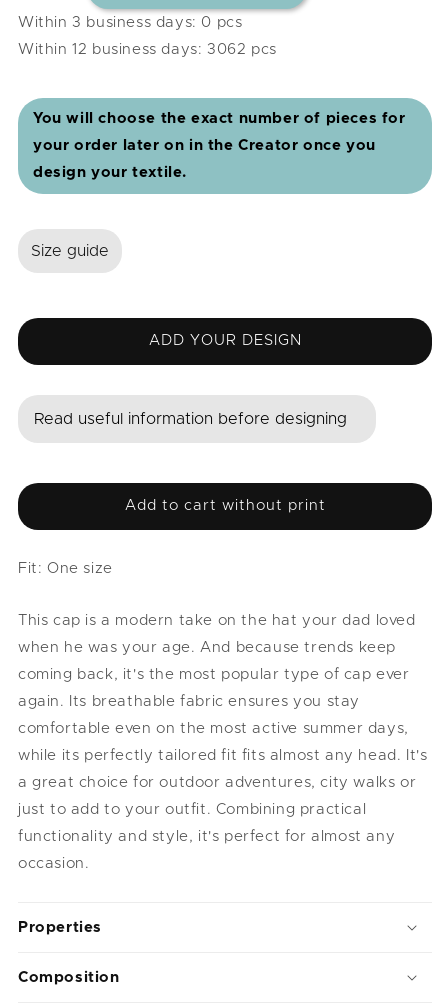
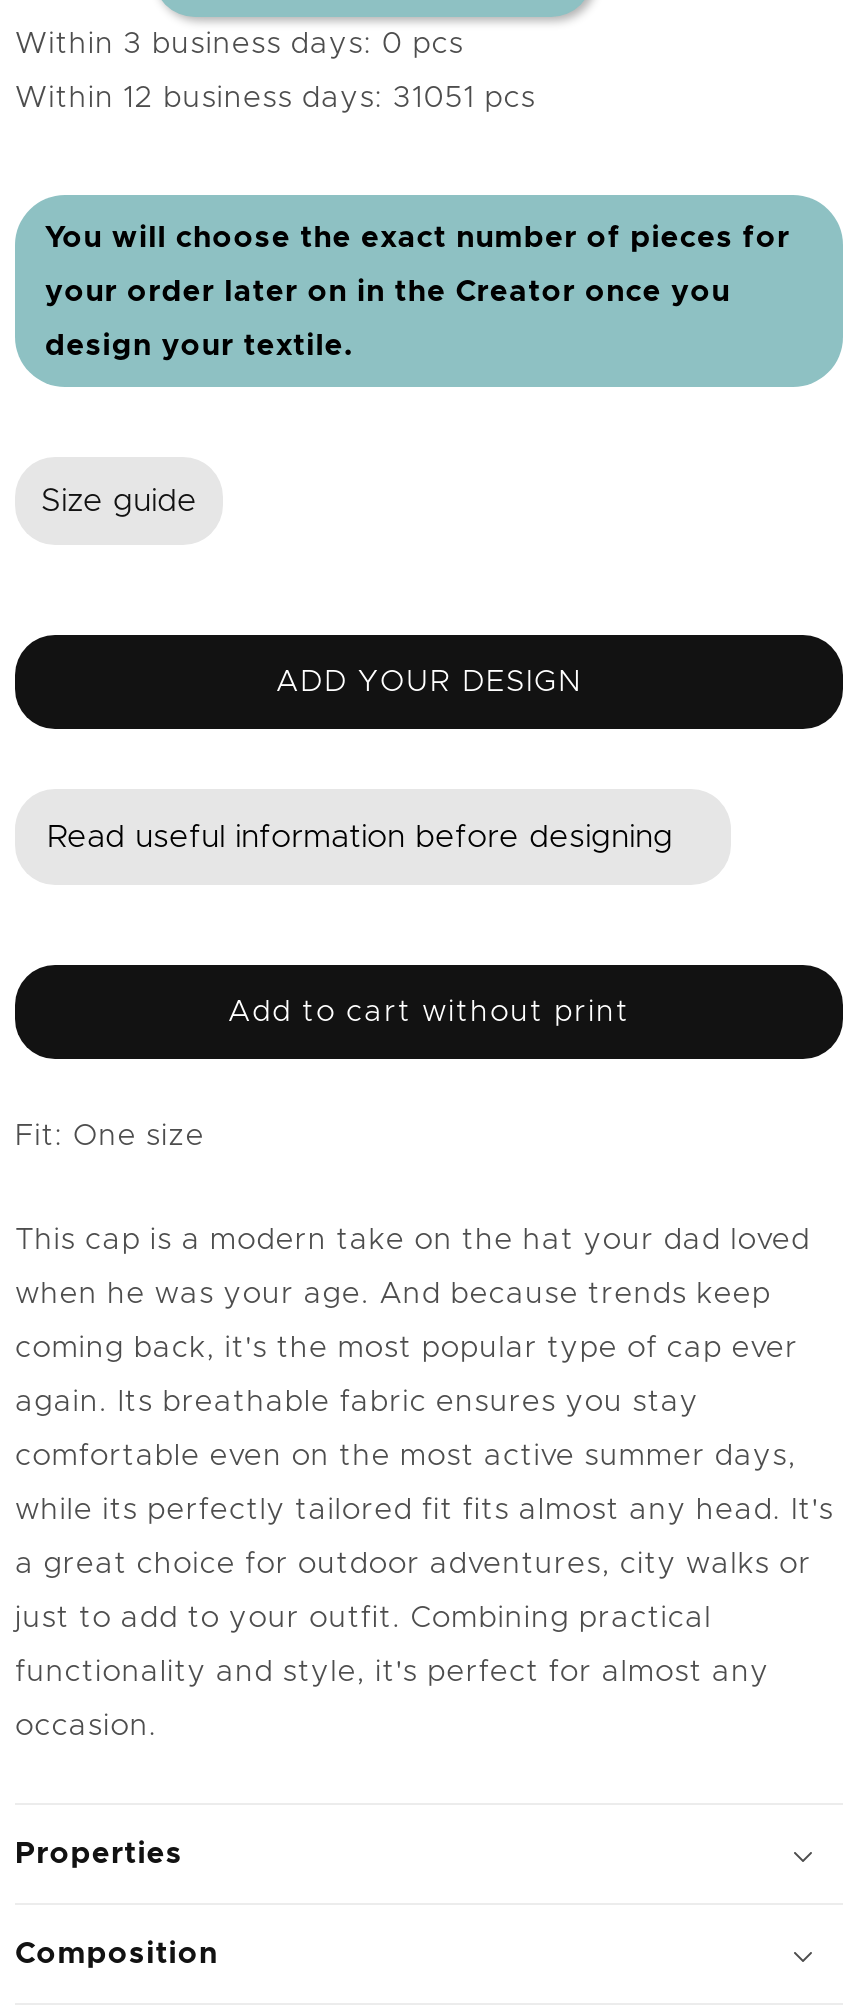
[18,42,277,57] Within 12 business days: 3062 pcs -> [15,84,536,114] Within 12 business days: 31051 pcs

